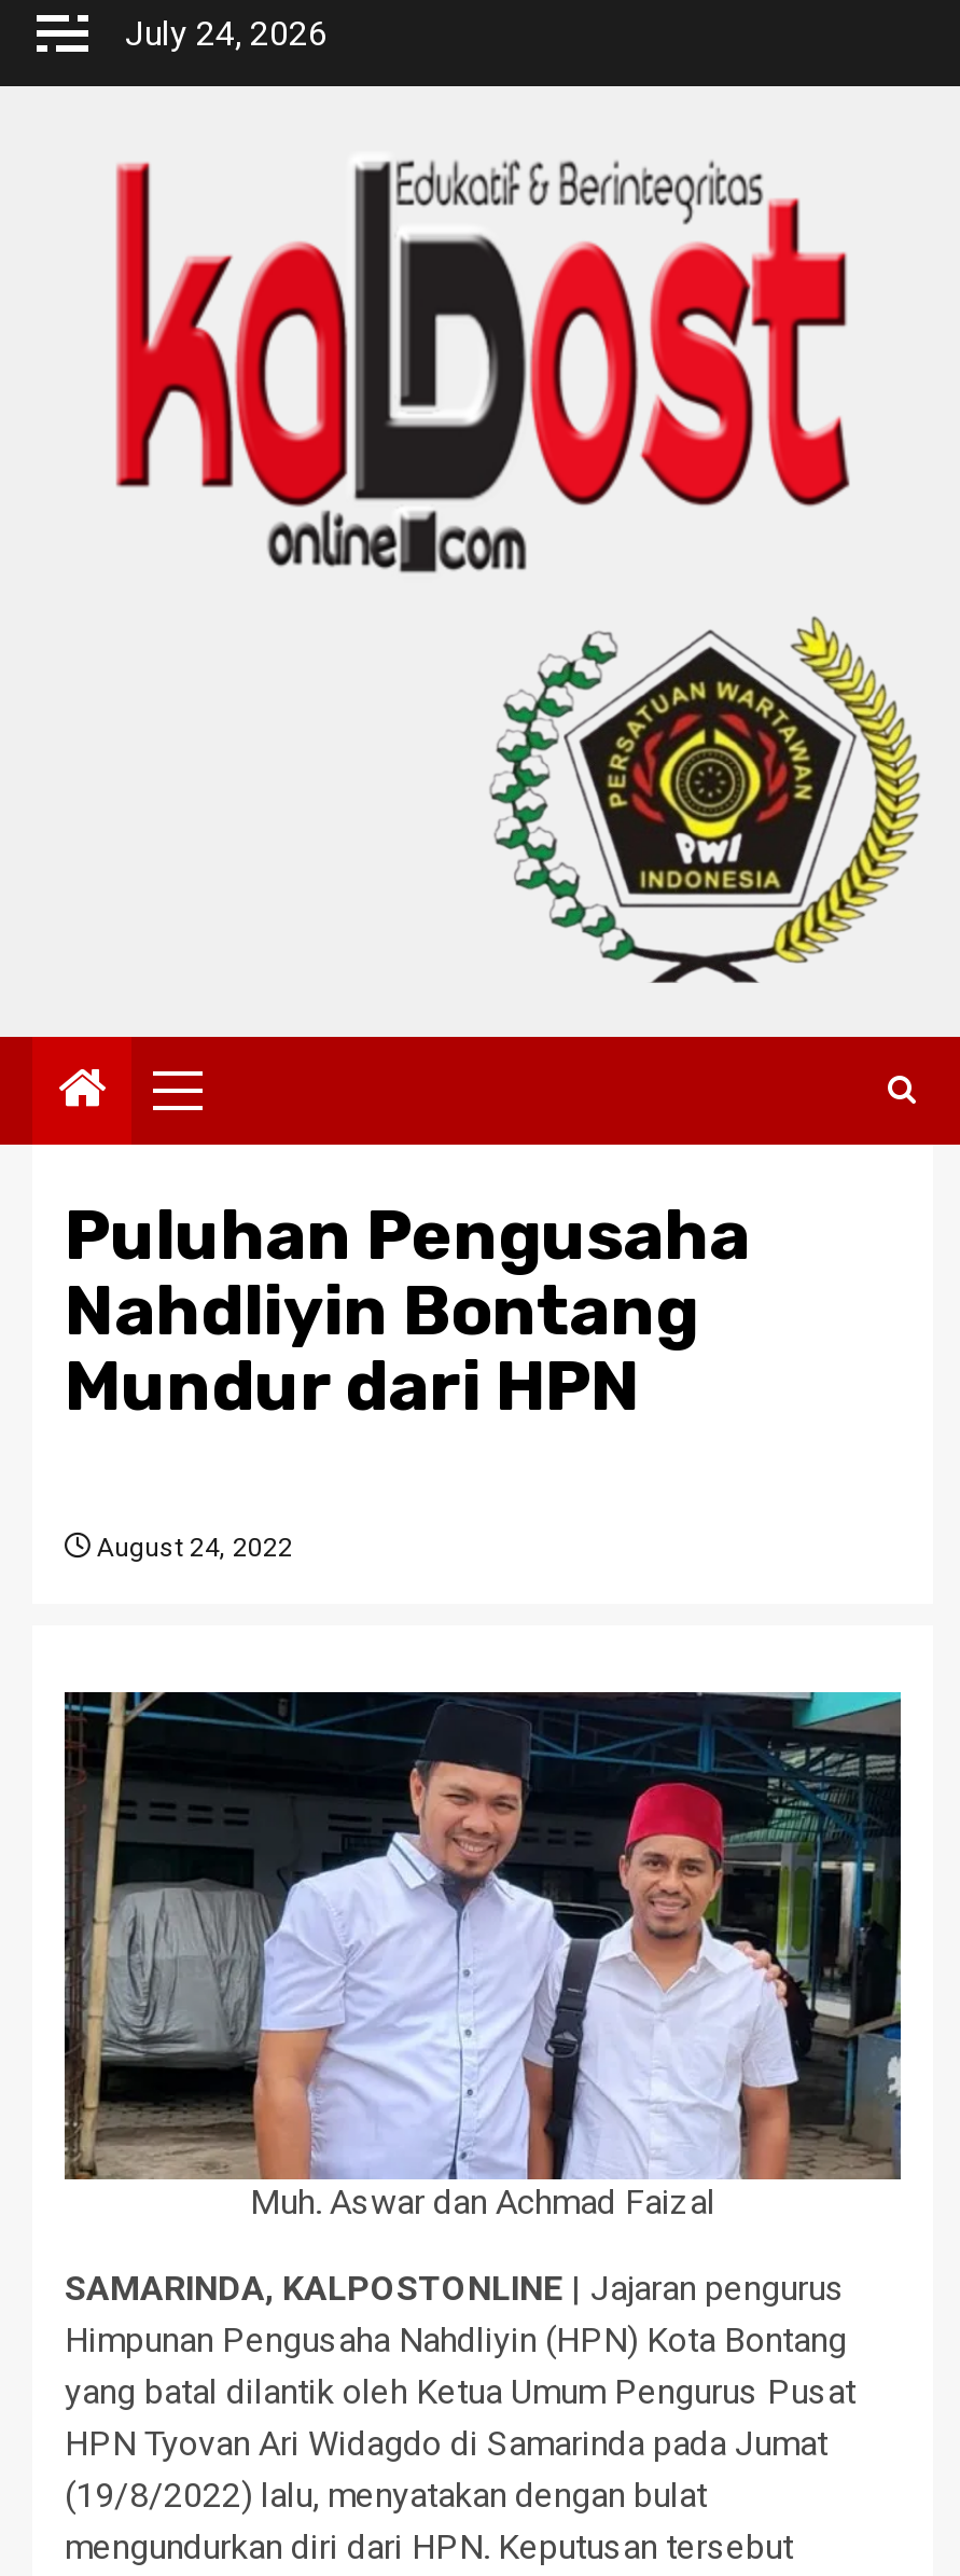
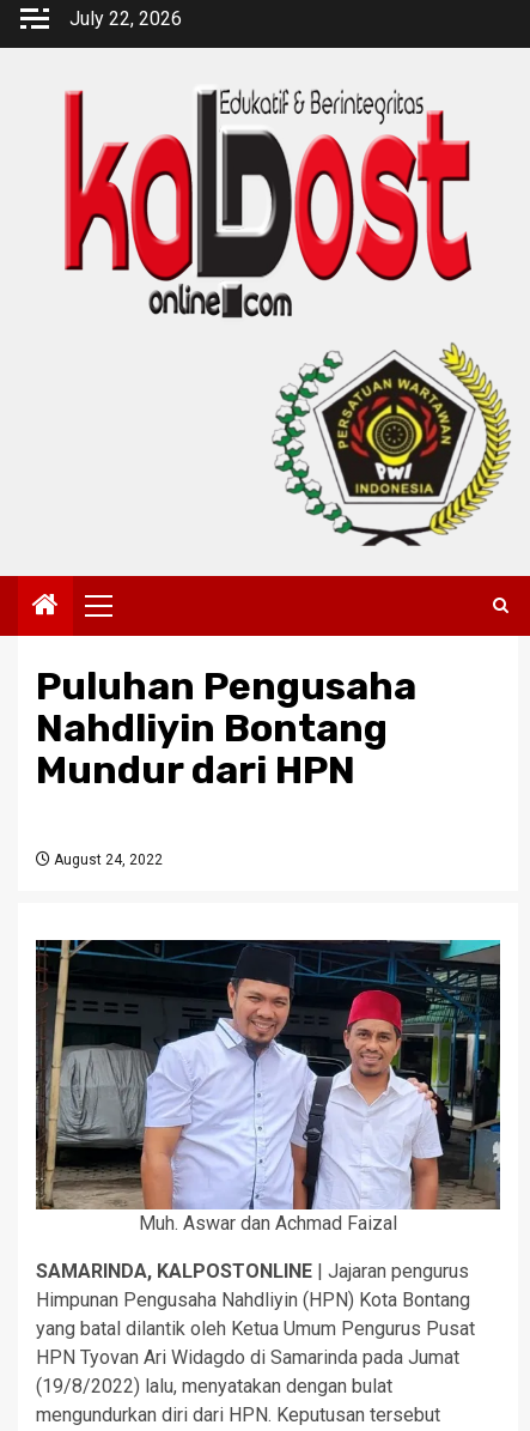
[125,13,328,54] July 24, 2026 -> [69,7,182,30] July 22, 2026

